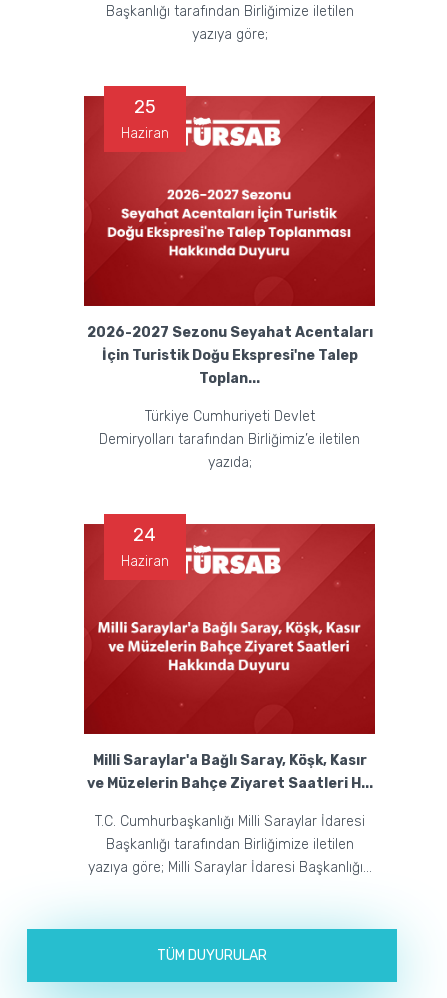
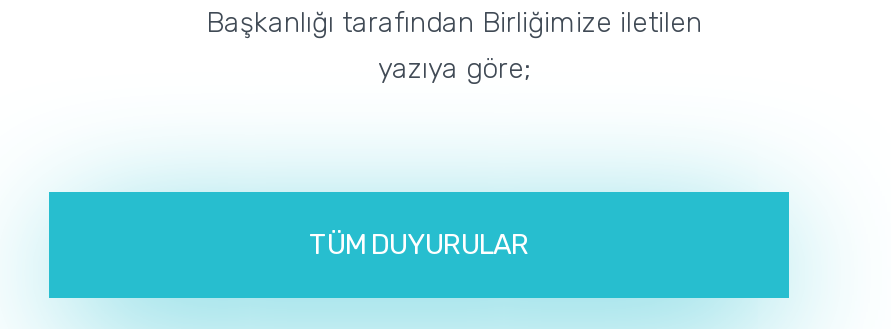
[83,85,376,307] [image] | 25 | Haziran -> none
[86,324,372,471] 2026-2027 Sezonu Seyahat Acentaları | İçin Turistik Doğu Ekspresi'ne Talep | Toplan... | Türkiye Cumhuriyeti Devlet | Demiryolları tarafından Birliğimiz’e iletilen | yazıda; -> none
[83,513,376,735] [image] | 24 | Haziran -> none
[86,752,372,876] Milli Saraylar'a Bağlı Saray, Köşk, Kasır | ve Müzelerin Bahçe Ziyaret Saatleri H... | T.C. Cumhurbaşkanlığı Milli Saraylar İdaresi | Başkanlığı tarafından Birliğimize iletilen | yazıya göre; Milli Saraylar İdaresi Başkanlığı... -> none

